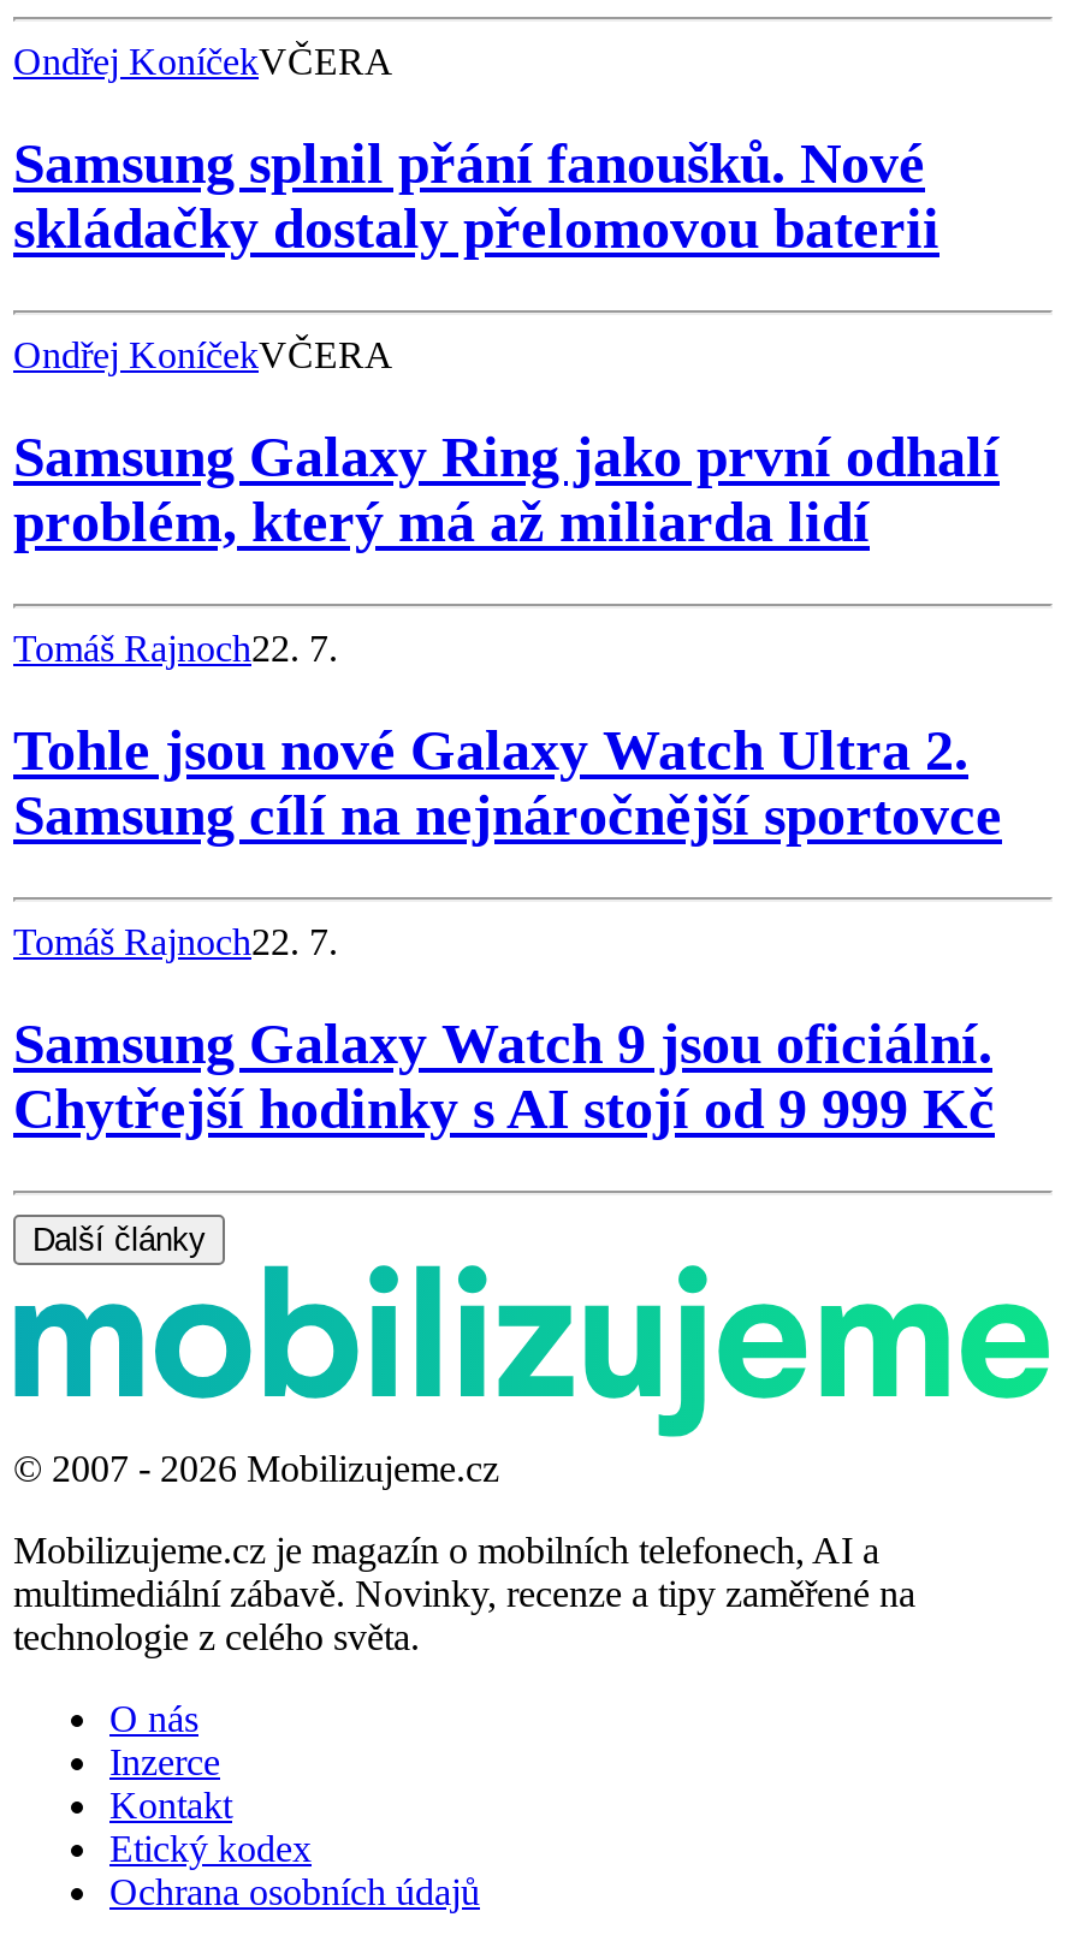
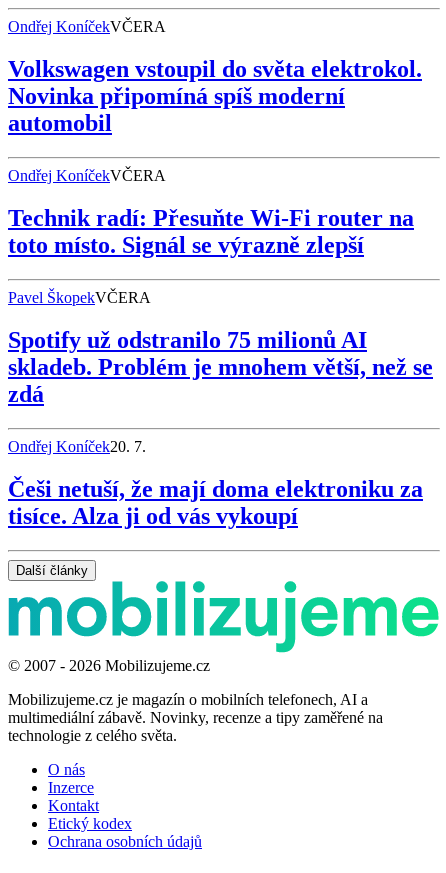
[13,133,939,260] Samsung splnil přání fanoušků. Nové | skládačky dostaly přelomovou baterii -> [8,56,422,136] Volkswagen vstoupil do světa elektrokol. | Novinka připomíná spíš moderní | automobil
[13,426,1000,553] Samsung Galaxy Ring jako první odhalí | problém, který má až miliarda lidí -> [8,205,414,258] Technik radí: Přesuňte Wi-Fi router na | toto místo. Signál se výrazně zlepší
[13,628,338,669] Tomáš Rajnoch22. 7. -> [8,289,151,306] Pavel ŠkopekVČERA
[13,719,1002,846] Tohle jsou nové Galaxy Watch Ultra 2. | Samsung cílí na nejnáročnější sportovce -> [8,327,433,407] Spotify už odstranilo 75 milionů AI | skladeb. Problém je mnohem větší, než se | zdá
[13,921,338,962] Tomáš Rajnoch22. 7. -> [8,438,146,455] Ondřej Koníček20. 7.
[13,1012,995,1139] Samsung Galaxy Watch 9 jsou oficiální. | Chytřejší hodinky s AI stojí od 9 999 Kč -> [8,476,423,529] Češi netuší, že mají doma elektroniku za | tisíce. Alza ji od vás vykoupí

